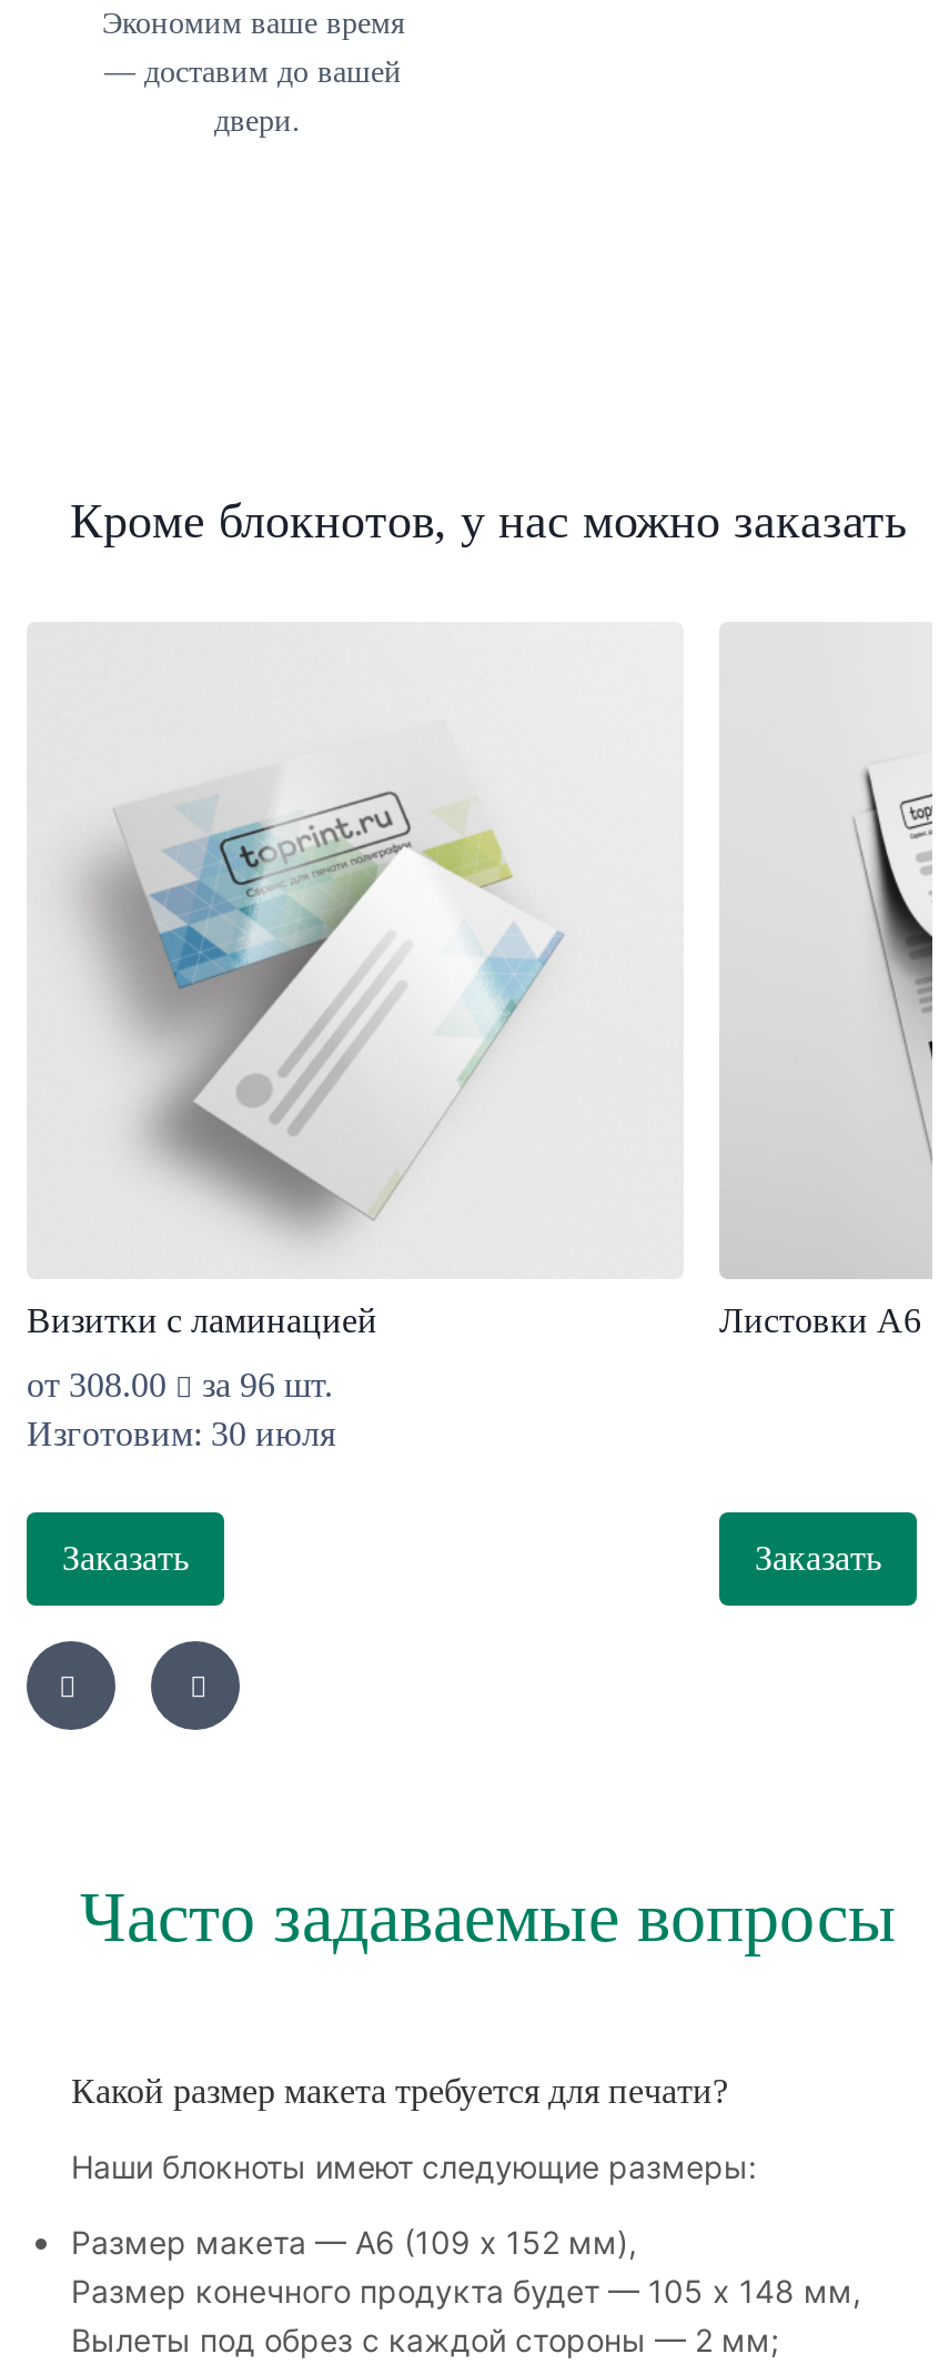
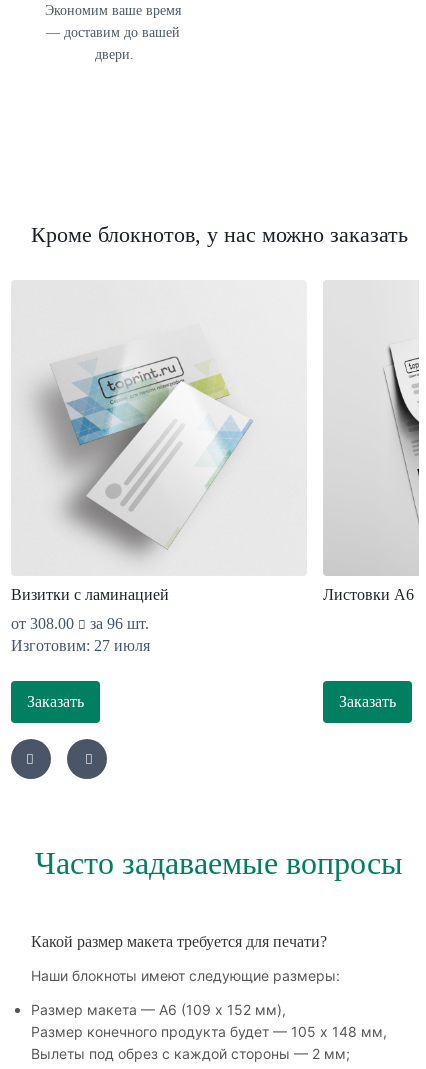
[27,1415,335,1453] Изготовим: 30 июля -> [11,637,150,654] Изготовим: 27 июля

